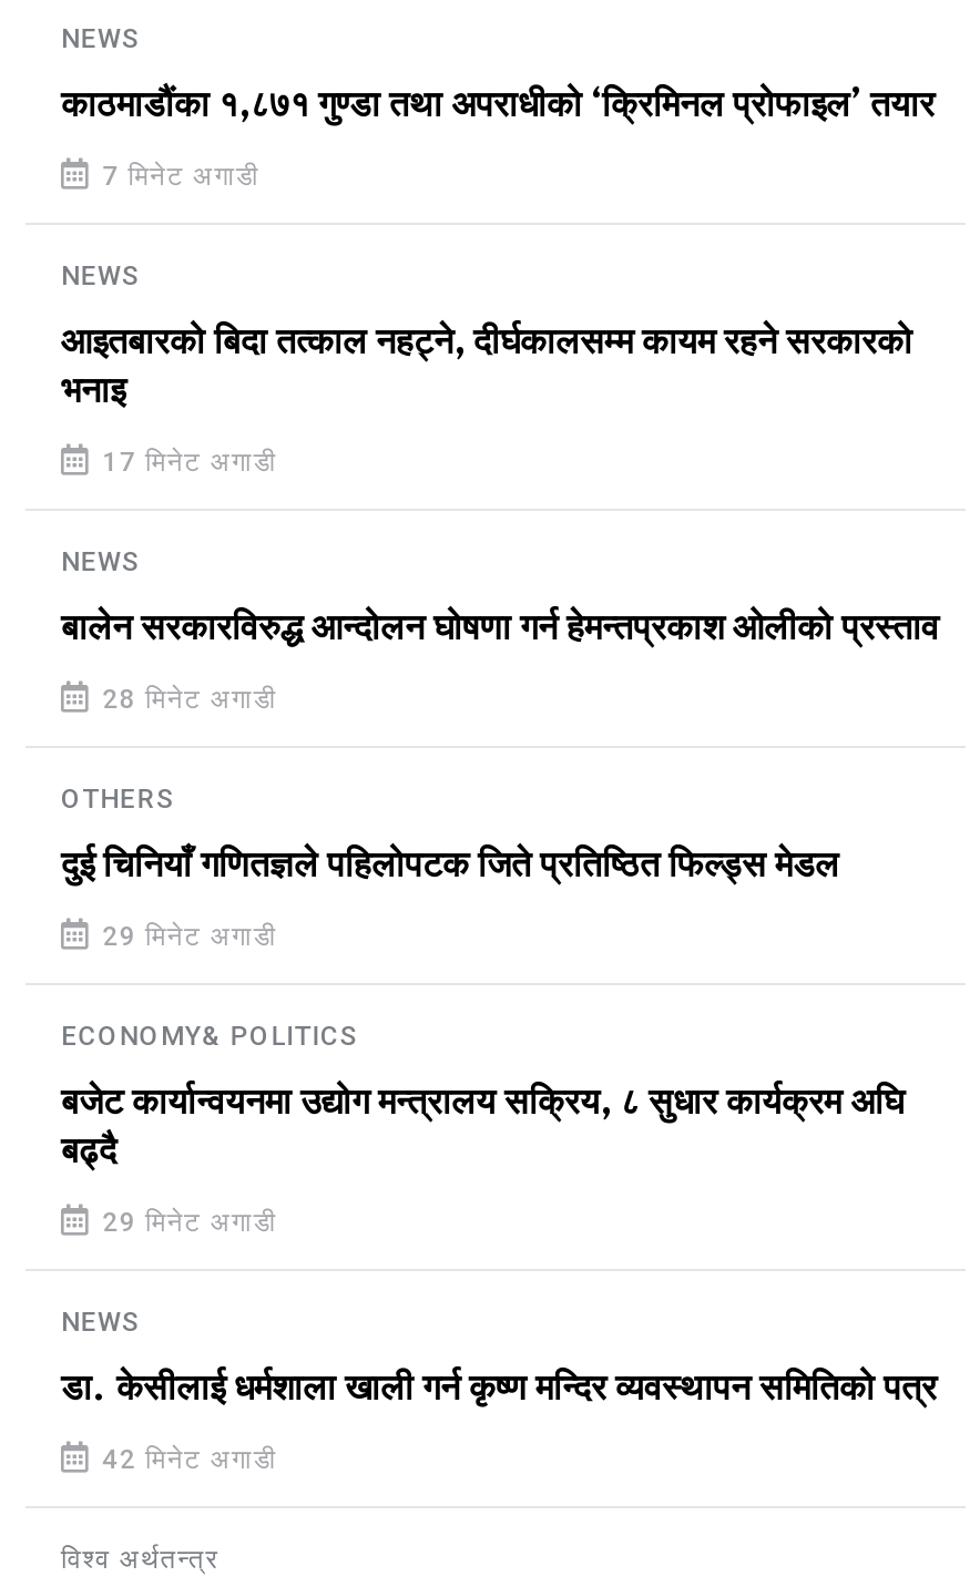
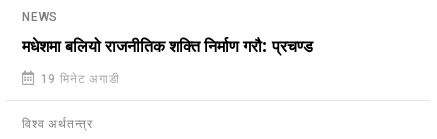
[61,85,939,1475] काठमाडौंका १,८७१ गुण्डा तथा अपराधीको ‘क्रिमिनल प्रोफाइल’ तयार | 7 मिनेट अगाडी | NEWS | आइतबारको बिदा तत्काल नहट्ने, दीर्घकालसम्म कायम रहने सरकारको | भनाइ | 17 मिनेट अगाडी | NEWS | बालेन सरकारविरुद्ध आन्दोलन घोषणा गर्न हेमन्तप्रकाश ओलीको प्रस्ताव | 28 मिनेट अगाडी | OTHERS | दुई चिनियाँ गणितज्ञले पहिलोपटक जिते प्रतिष्ठित फिल्ड्स मेडल | 29 मिनेट अगाडी | ECONOMY& POLITICS | बजेट कार्यान्वयनमा उद्योग मन्त्रालय सक्रिय, ८ सुधार कार्यक्रम अघि | बढ्दै | 29 मिनेट अगाडी | NEWS | डा. केसीलाई धर्मशाला खाली गर्न कृष्ण मन्दिर व्यवस्थापन समितिको पत्र | 42 मिनेट अगाडी -> [22,38,313,86] मधेशमा बलियो राजनीतिक शक्ति निर्माण गरौ: प्रचण्ड | 19 मिनेट अगाडी

